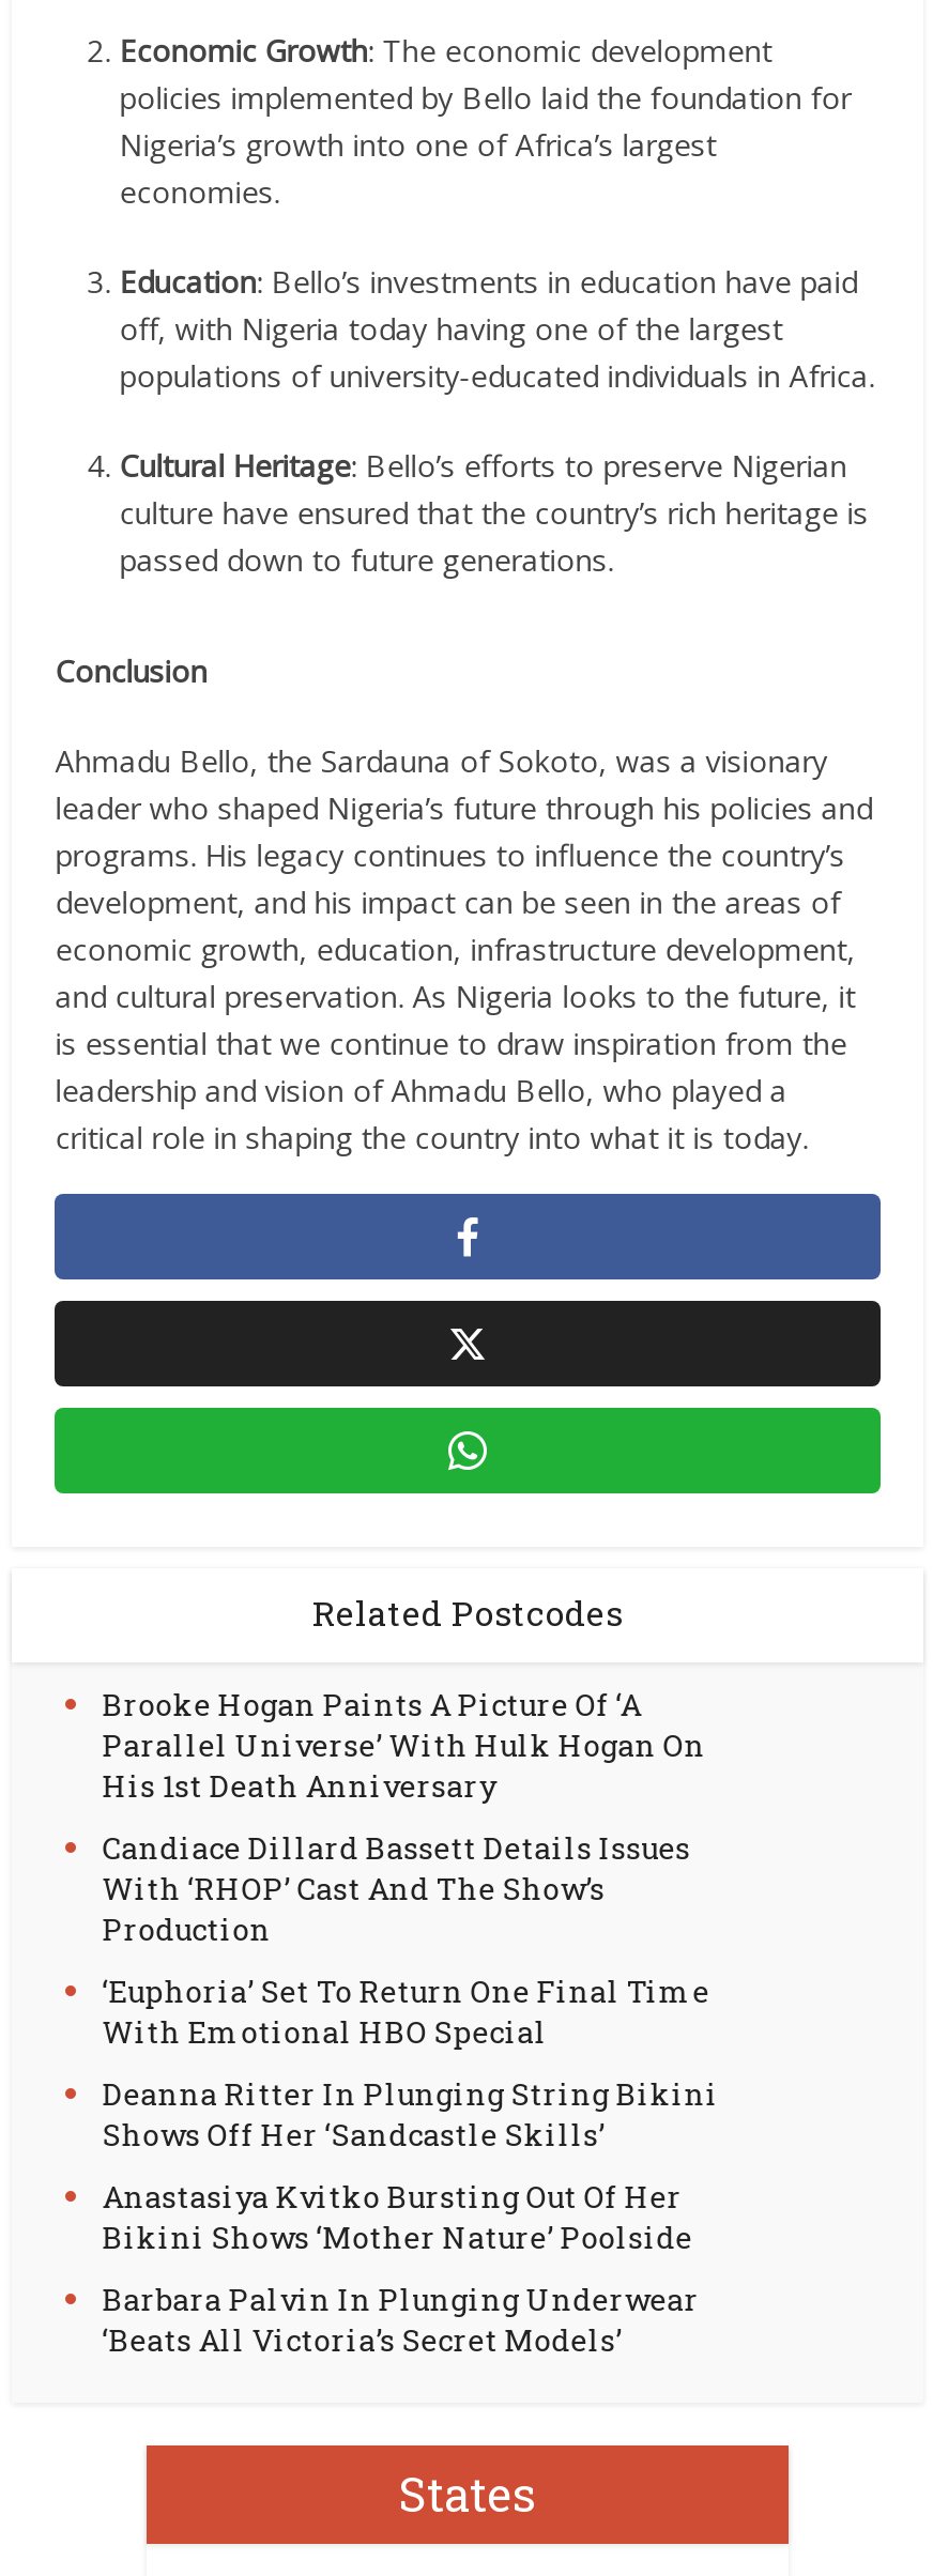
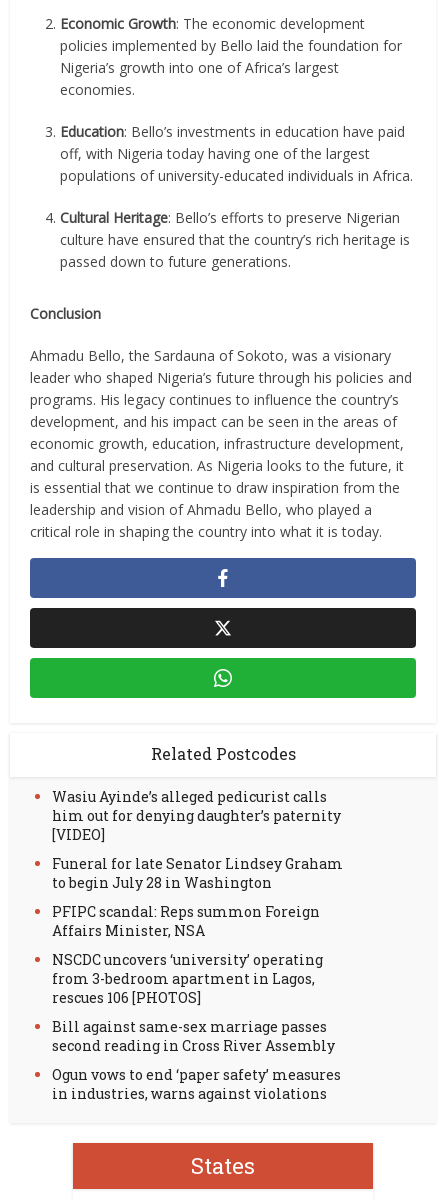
[102,1684,706,1806] Brooke Hogan Paints A Picture Of ‘A | Parallel Universe’ With Hulk Hogan On | His 1st Death Anniversary -> [52,787,341,844] Wasiu Ayinde’s alleged pedicurist calls | him out for denying daughter’s paternity | [VIDEO]
[102,1827,691,1949] Candiace Dillard Bassett Details Issues | With ‘RHOP’ Cast And The Show’s | Production -> [52,854,343,892] Funeral for late Senator Lindsey Graham | to begin July 28 in Washington
[102,1971,710,2052] ‘Euphoria’ Set To Return One Final Time | With Emotional HBO Special -> [52,902,320,940] PFIPC scandal: Reps summon Foreign | Affairs Minister, NSA
[102,2073,718,2155] Deanna Ritter In Plunging String Bikini | Shows Off Her ‘Sandcastle Skills’ -> [52,950,323,1007] NSCDC uncovers ‘university’ operating | from 3-bedroom apartment in Lagos, | rescues 106 [PHOTOS]
[102,2176,693,2257] Anastasiya Kvitko Bursting Out Of Her | Bikini Shows ‘Mother Nature’ Poolside -> [52,1017,335,1055] Bill against same-sex marriage passes | second reading in Cross River Assembly
[102,2279,699,2360] Barbara Palvin In Plunging Underwear | ‘Beats All Victoria’s Secret Models’ -> [52,1065,341,1103] Ogun vows to end ‘paper safety’ measures | in industries, warns against violations

